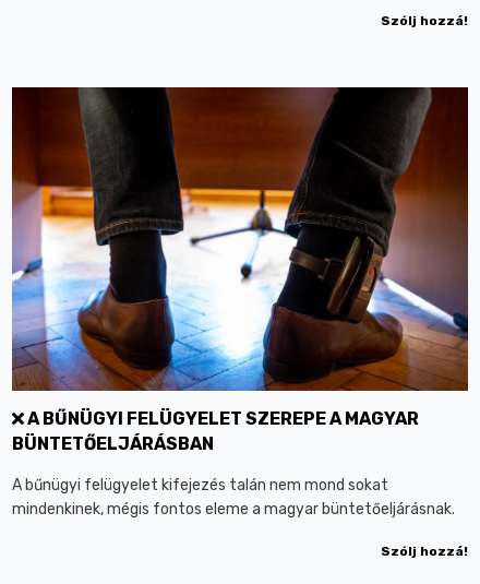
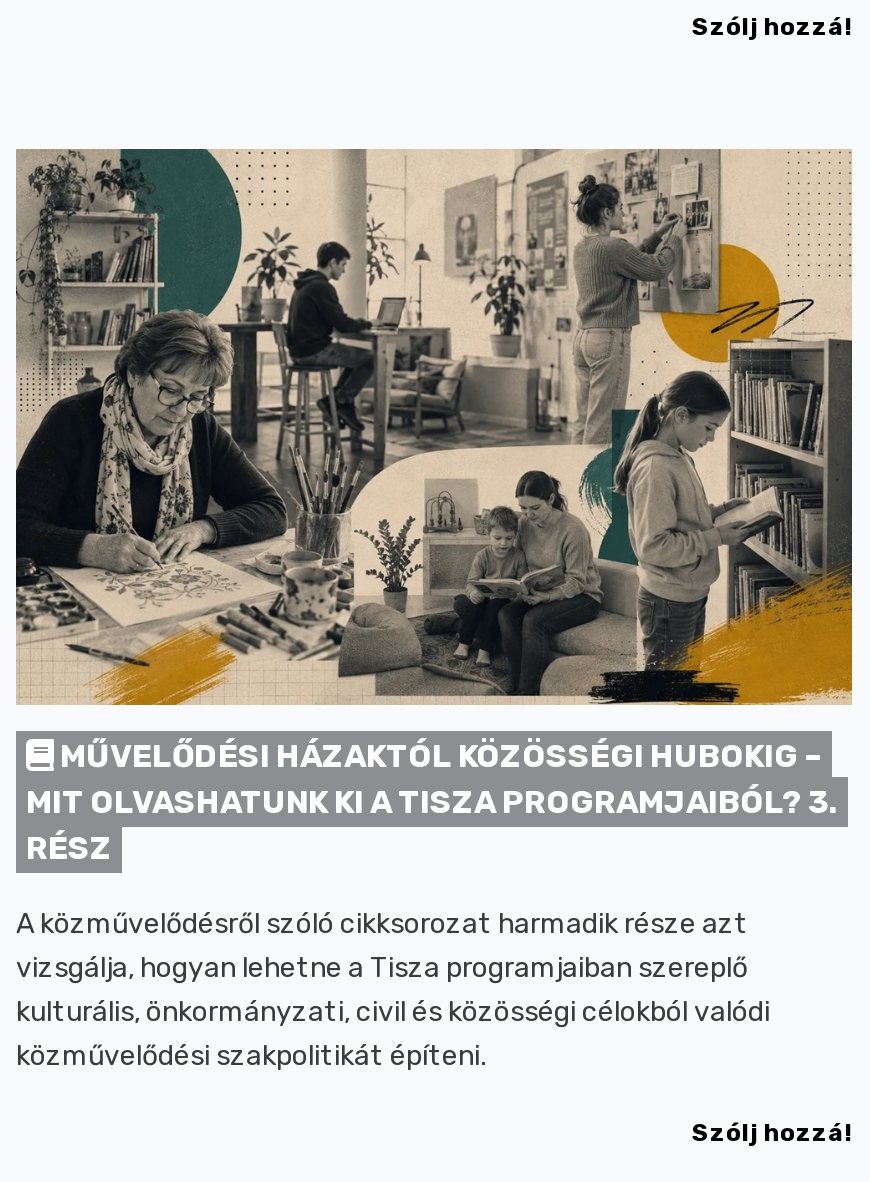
[11,86,469,351] [image] -> [14,146,854,706] [image]
[12,409,419,454] A BŰNÜGYI FELÜGYELET SZEREPE A MAGYAR | BÜNTETŐELJÁRÁSBAN -> [26,738,838,868] MŰVELŐDÉSI HÁZAKTÓL KÖZÖSSÉGI HUBOKIG – | MIT OLVASHATUNK KI A TISZA PROGRAMJAIBÓL? 3. | RÉSZ
[12,476,455,519] A bűnügyi felügyelet kifejezés talán nem mond sokat | mindenkinek, mégis fontos eleme a magyar büntetőeljárásnak. -> [16,908,770,1074] A közművelődésről szóló cikksorozat harmadik része azt | vizsgálja, hogyan lehetne a Tisza programjaiban szereplő | kulturális, önkormányzati, civil és közösségi célokból valódi | közművelődési szakpolitikát építeni.

